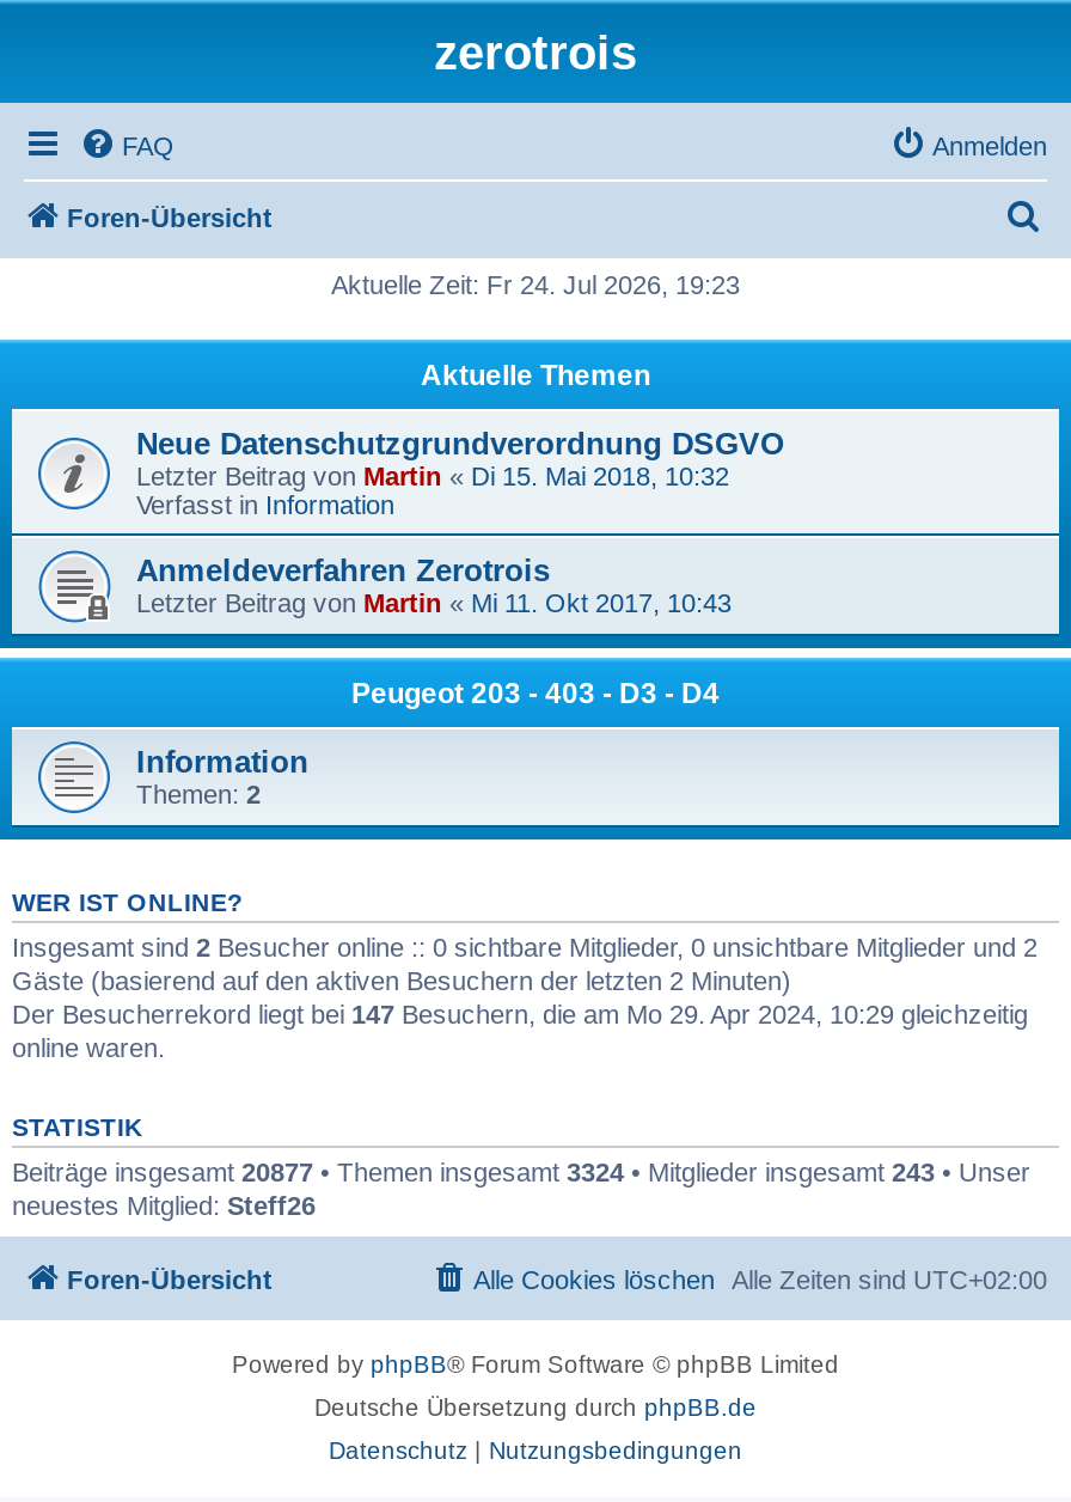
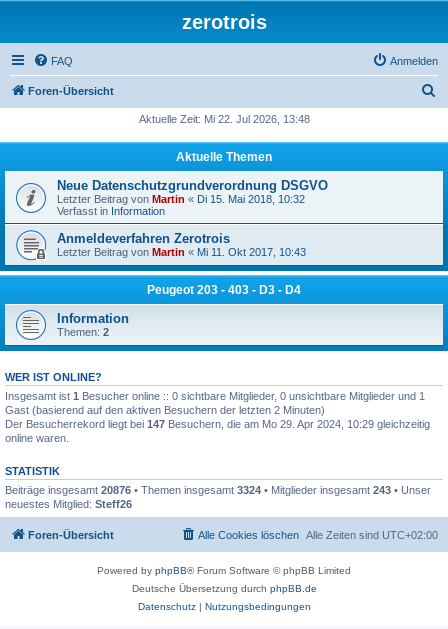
[331,270,740,299] Aktuelle Zeit: Fr 24. Jul 2026, 19:23 -> [138,113,309,125] Aktuelle Zeit: Mi 22. Jul 2026, 13:48
[12,933,1038,961] Insgesamt sind 2 Besucher online :: 0 sichtbare Mitglieder, 0 unsichtbare Mitglieder und 2 -> [5,390,425,402] Insgesamt ist 1 Besucher online :: 0 sichtbare Mitglieder, 0 unsichtbare Mitglieder und 1
[12,966,791,995] Gäste (basierend auf den aktiven Besuchern der letzten 2 Minuten) -> [5,404,325,416] Gast (basierend auf den aktiven Besuchern der letzten 2 Minuten)
[12,1158,1030,1186] Beiträge insgesamt 20877 • Themen insgesamt 3324 • Mitglieder insgesamt 243 • Unser -> [5,484,431,496] Beiträge insgesamt 20876 • Themen insgesamt 3324 • Mitglieder insgesamt 243 • Unser

